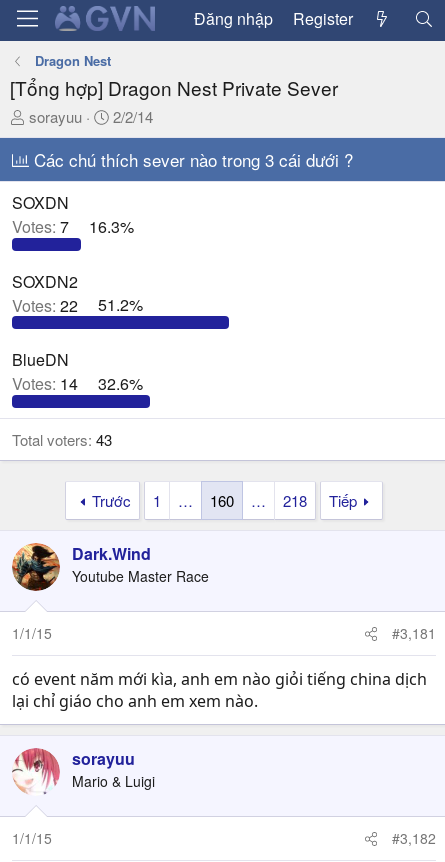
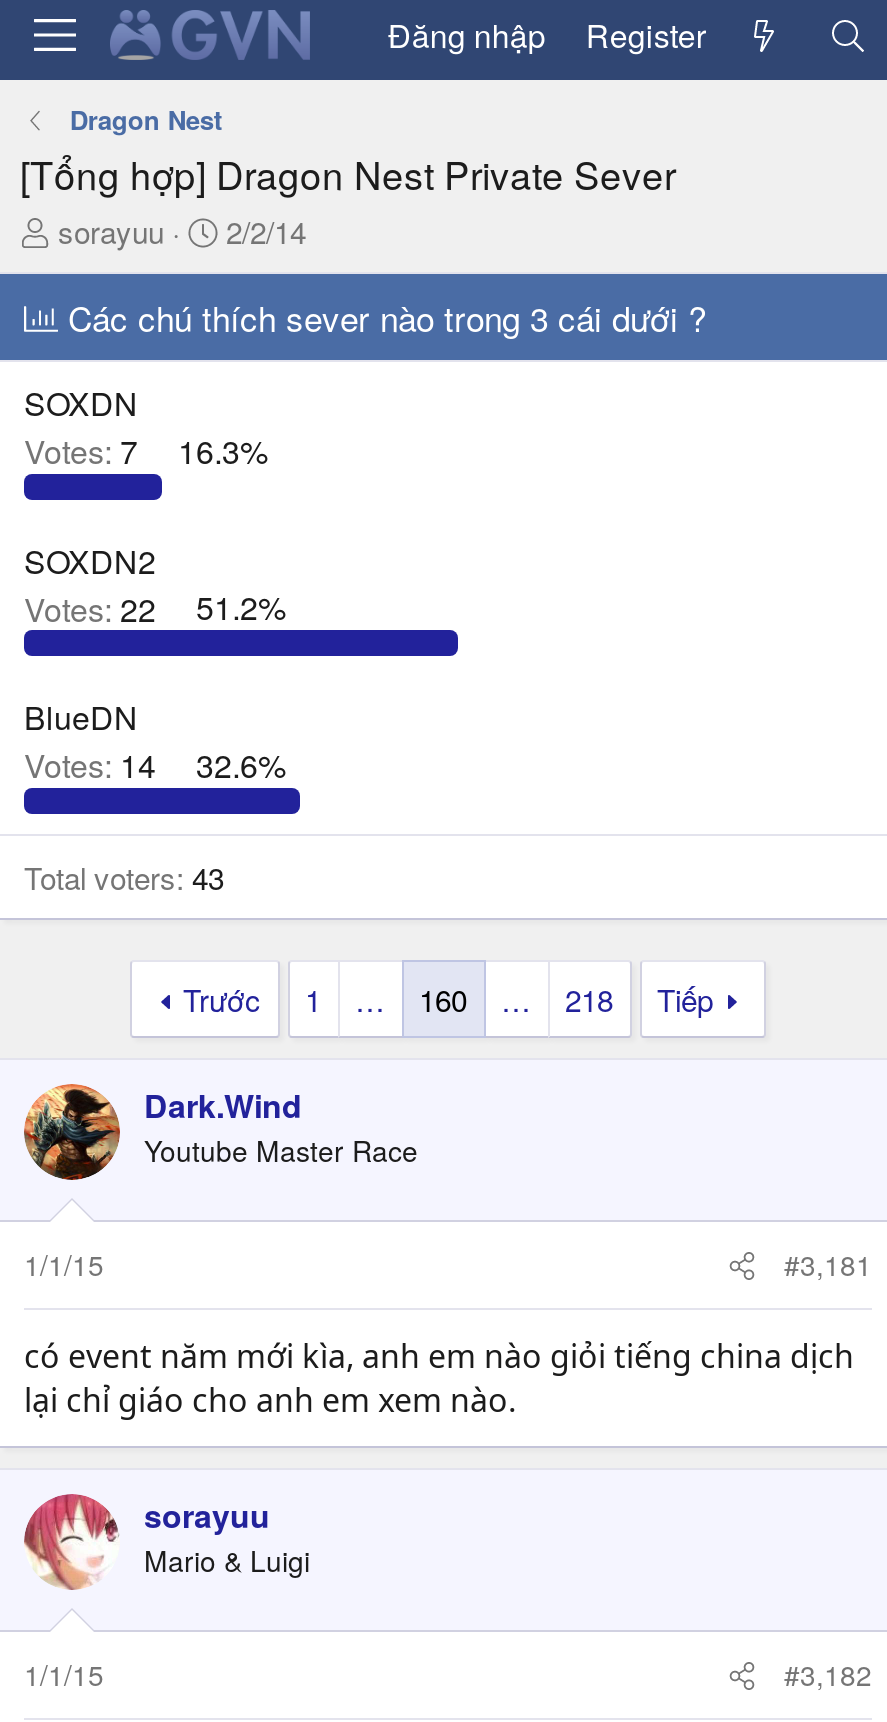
[13,751,61,796] [image] -> [24,1498,120,1592] [image]

